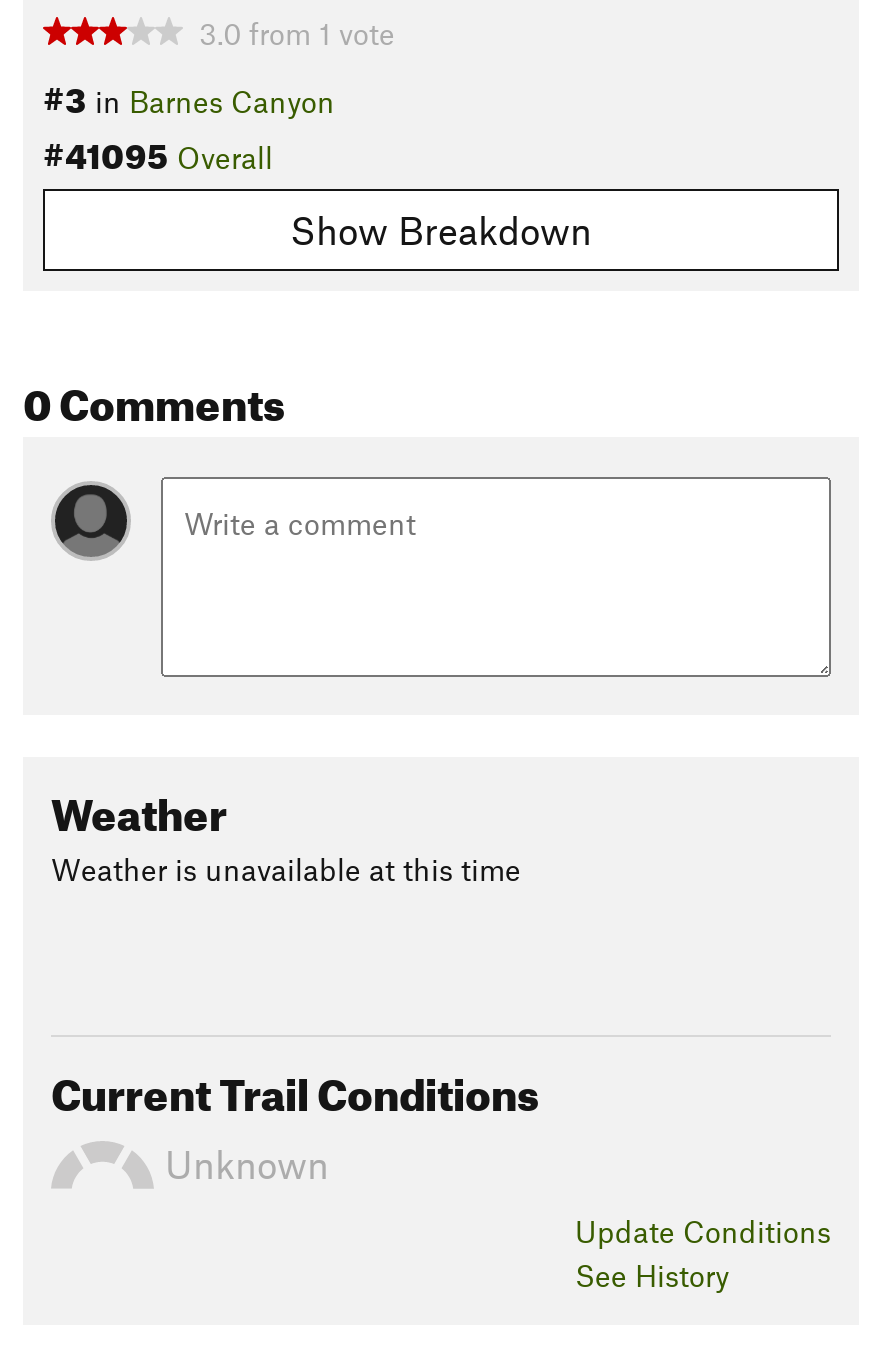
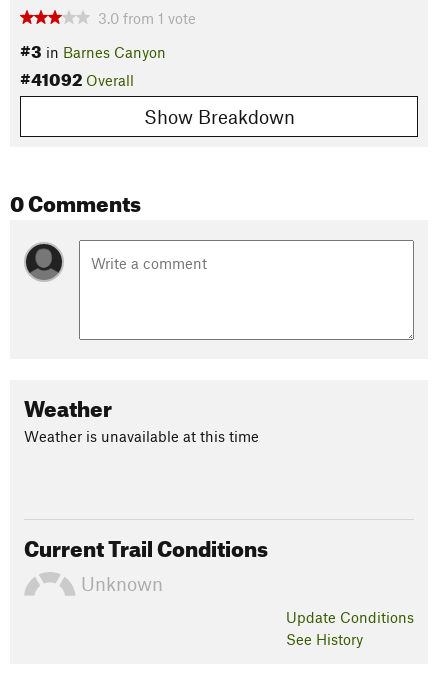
[43,123,273,177] #41095 Overall -> [20,63,134,90] #41092 Overall

